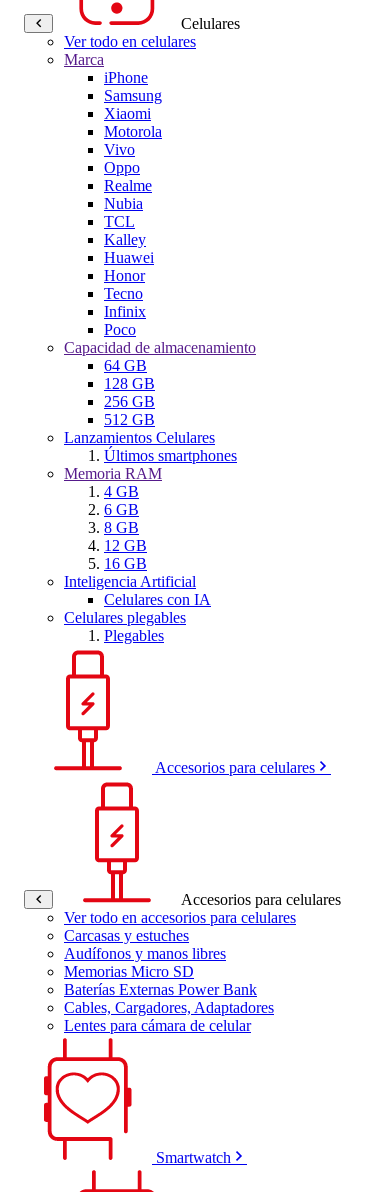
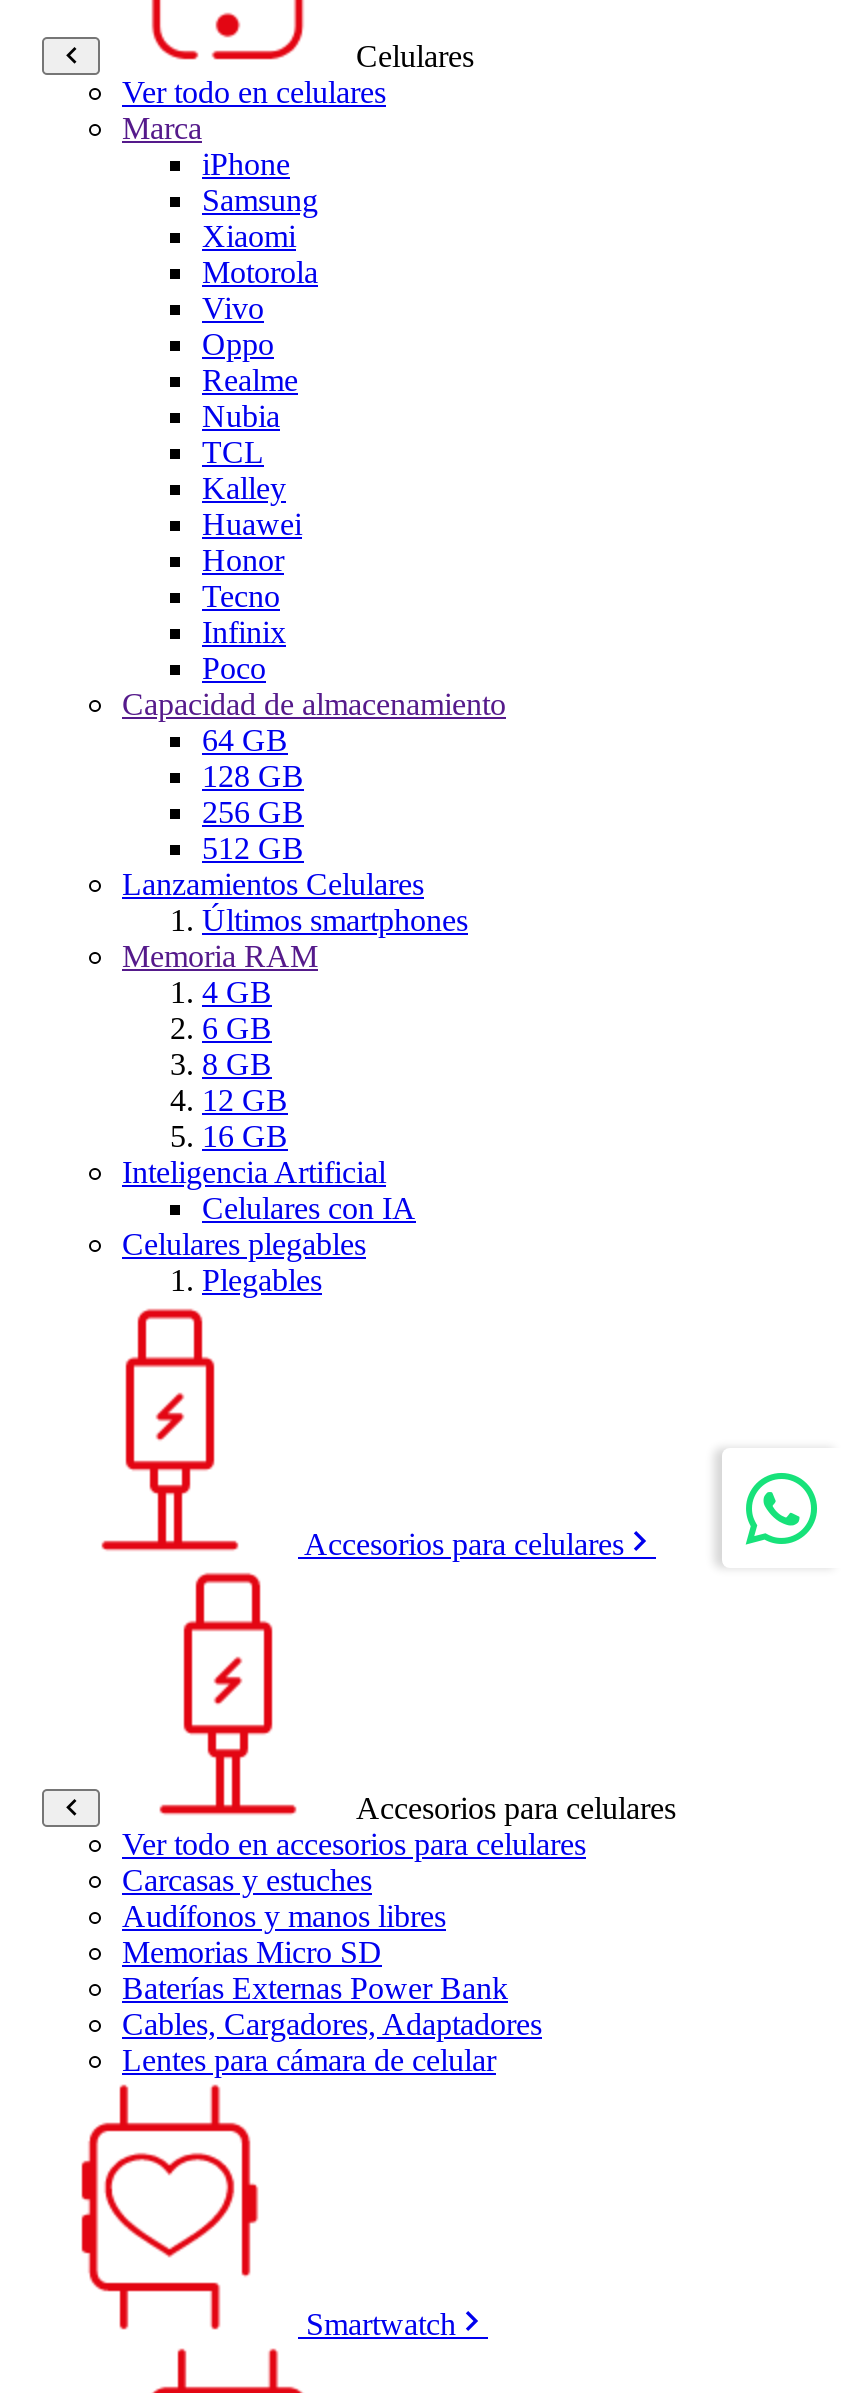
none -> [744,1471,820,1547] [image]

